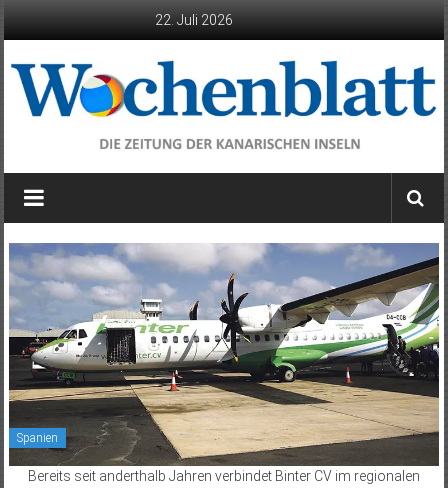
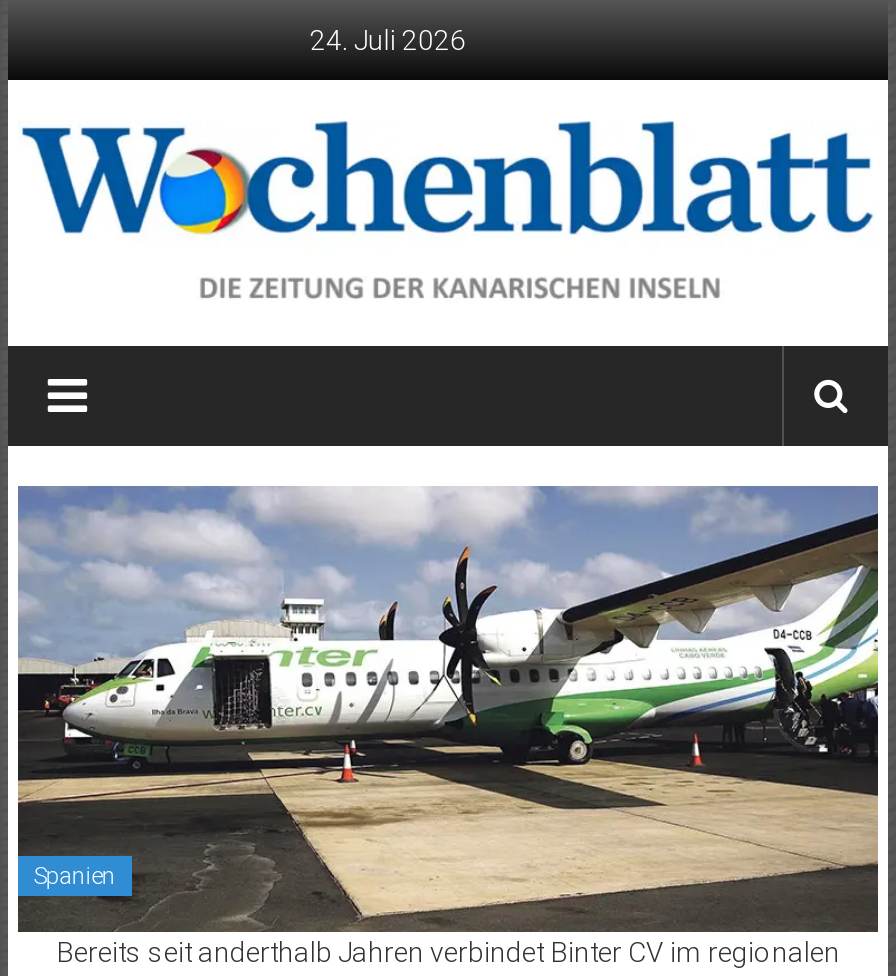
[155,12,233,28] 22. Juli 2026 -> [310,24,466,56] 24. Juli 2026

